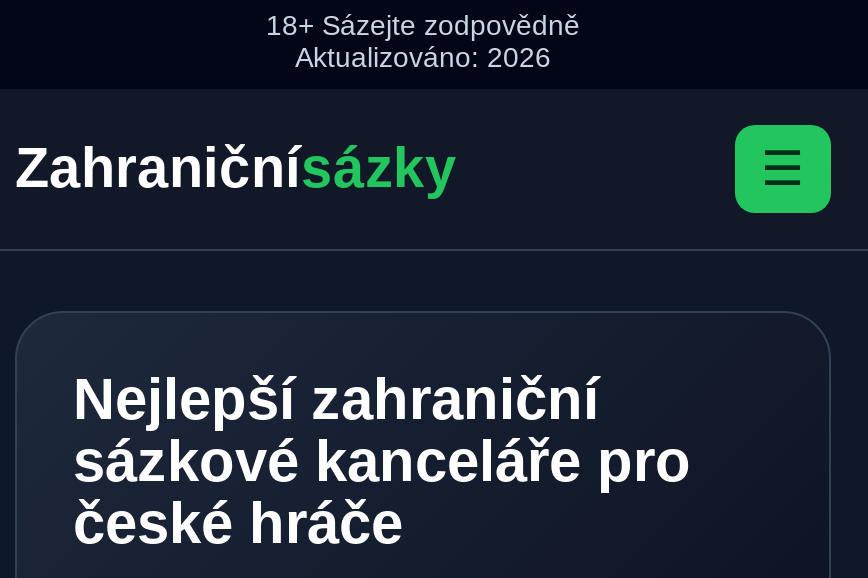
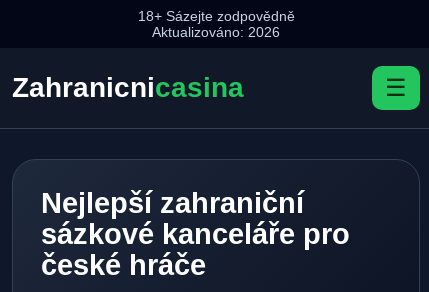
[15,137,457,199] Zahraničnísázky -> [12,72,244,103] Zahranicnicasina

